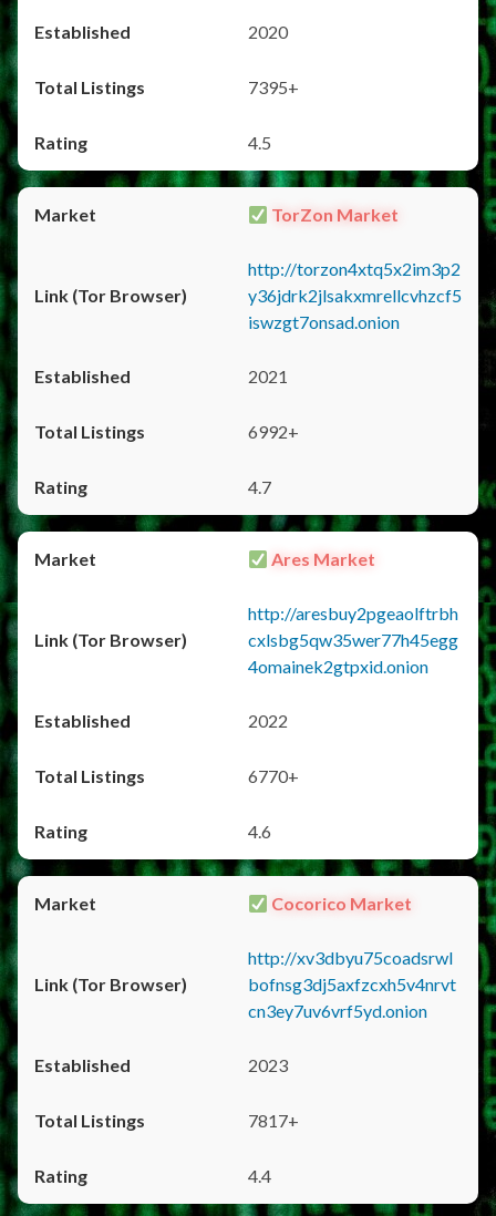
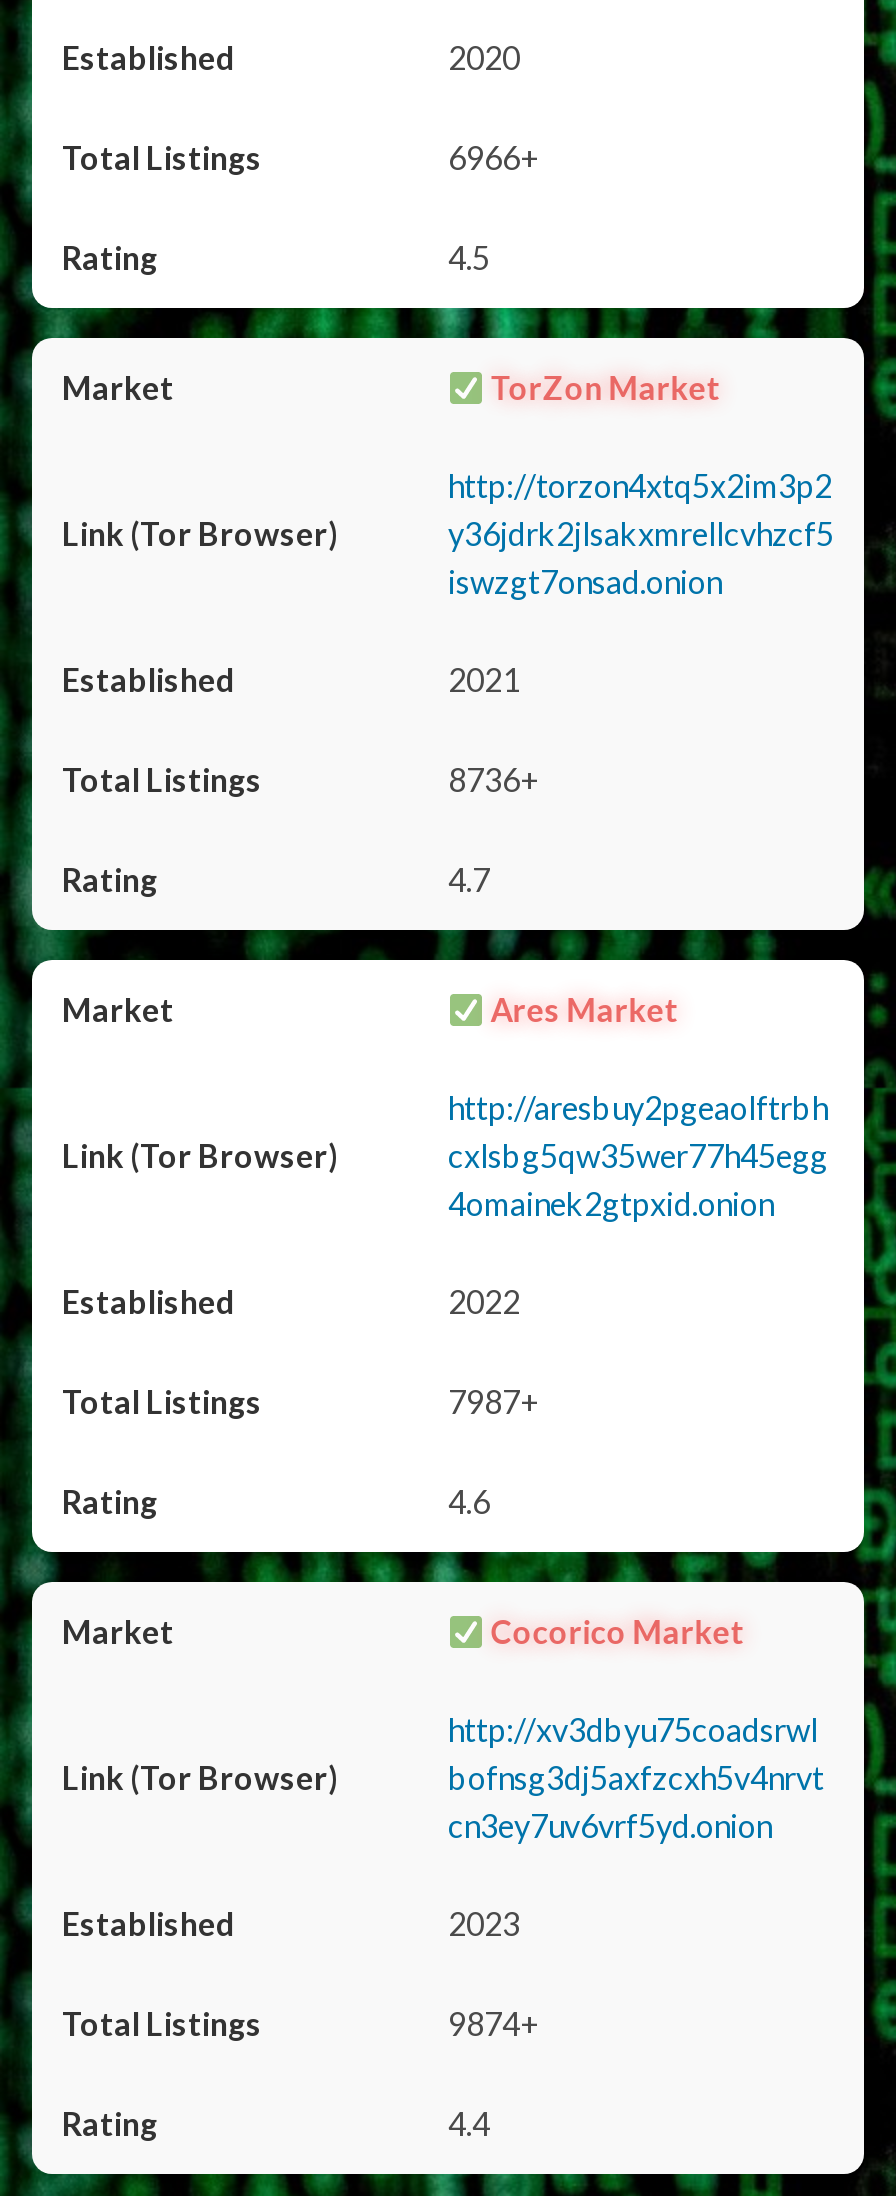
[248,76,299,97] 7395+ -> [448,138,540,176] 6966+
[248,421,299,442] 6992+ -> [448,760,540,798] 8736+
[248,765,299,786] 6770+ -> [448,1382,540,1420] 7987+
[248,1110,299,1131] 7817+ -> [448,2004,540,2042] 9874+

